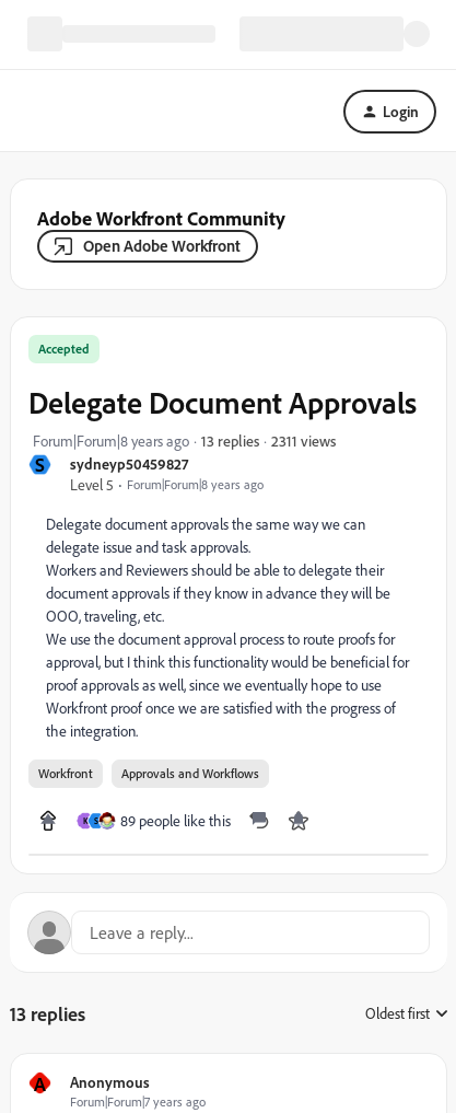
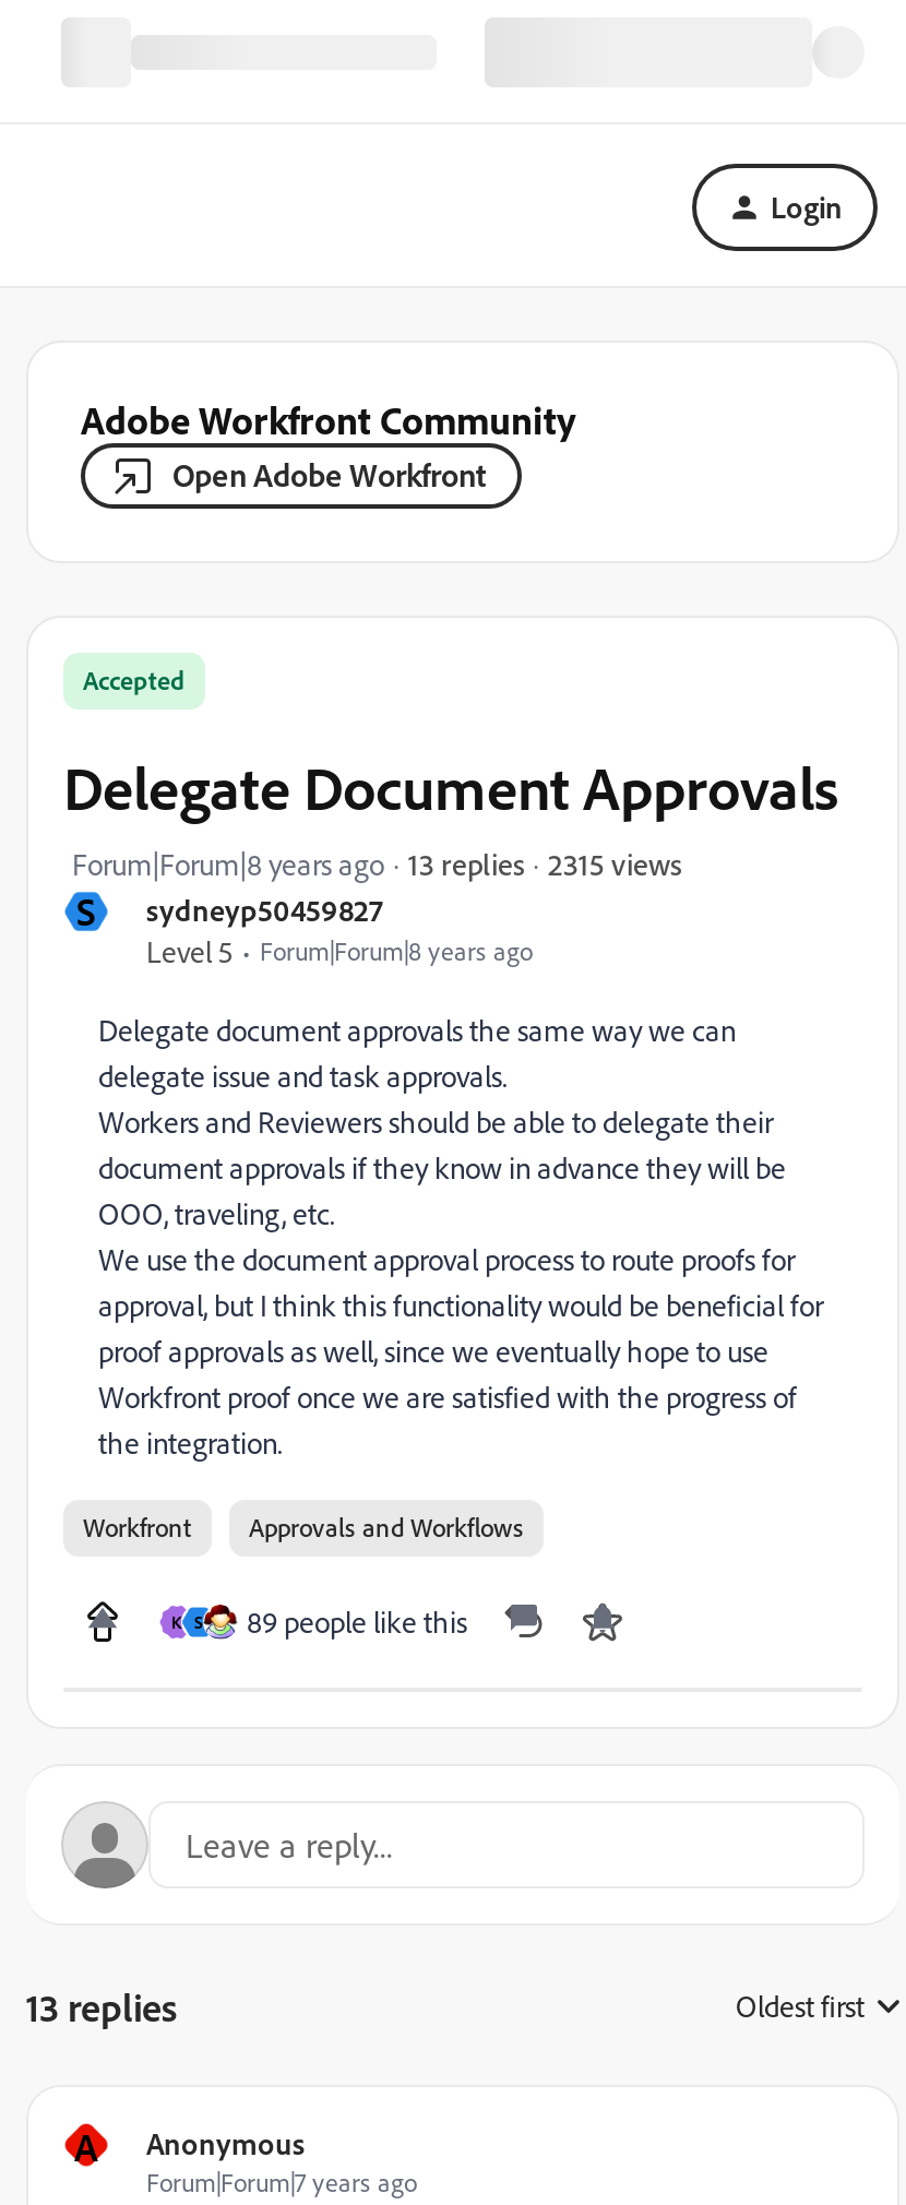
[271,431,336,449] 2311 views -> [548,844,681,881] 2315 views

